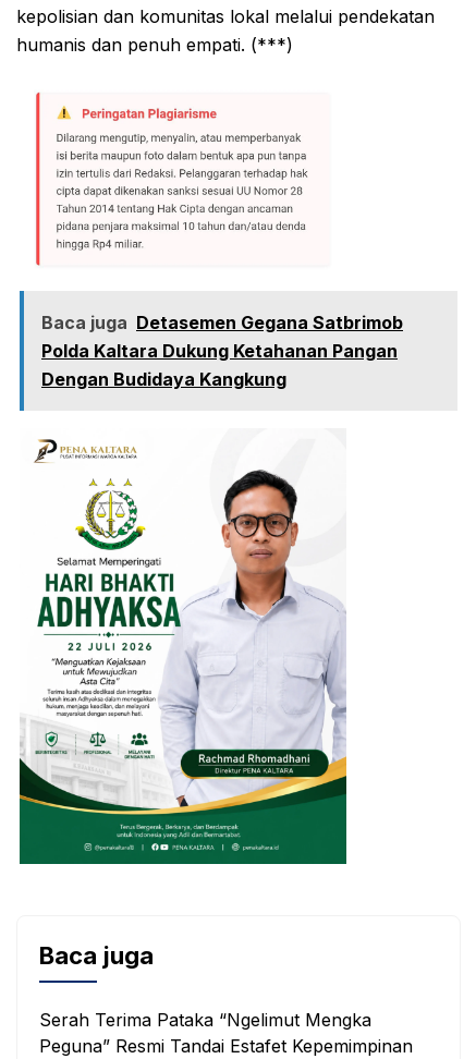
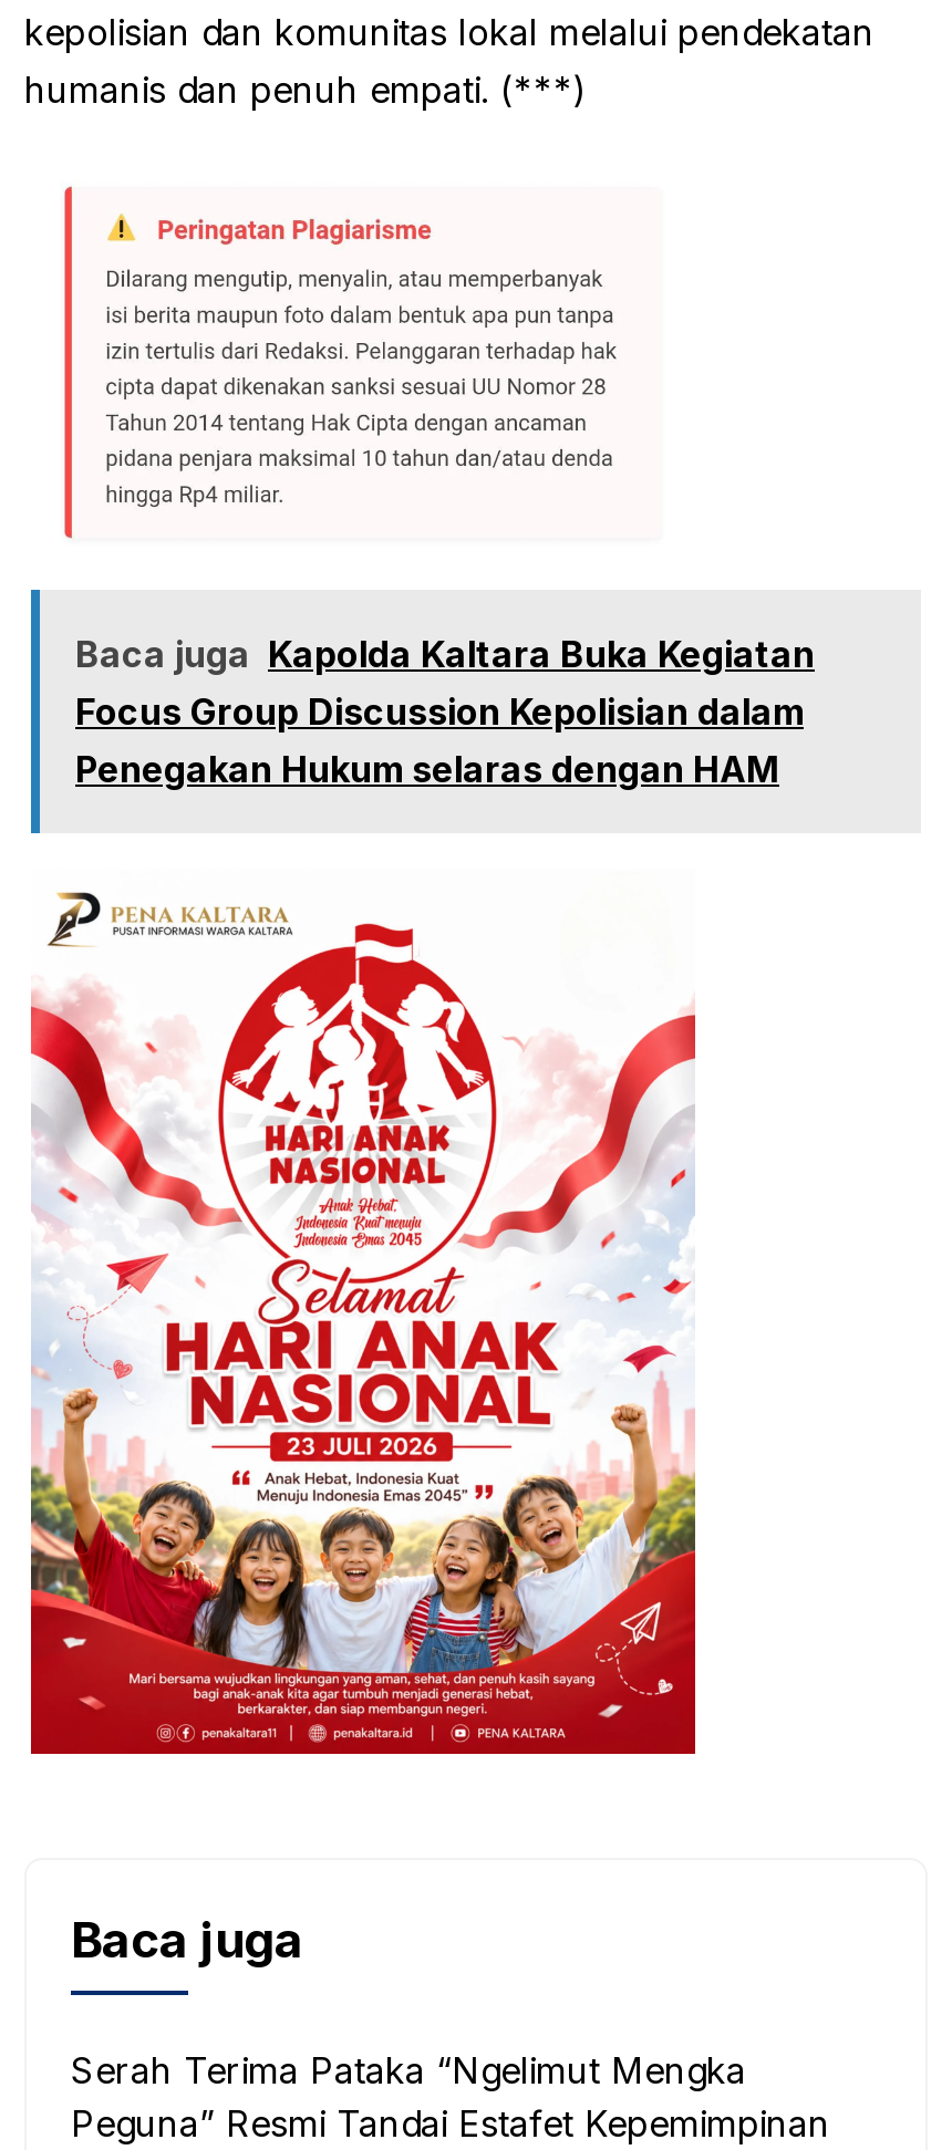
[41,312,403,390] Baca juga Detasemen Gegana Satbrimob | Polda Kaltara Dukung Ketahanan Pangan | Dengan Budidaya Kangkung -> [75,633,815,792] Baca juga Kapolda Kaltara Buka Kegiatan | Focus Group Discussion Kepolisian dalam | Penegakan Hukum selaras dengan HAM
[19,439,347,865] [image] -> [29,891,697,1756] [image]

